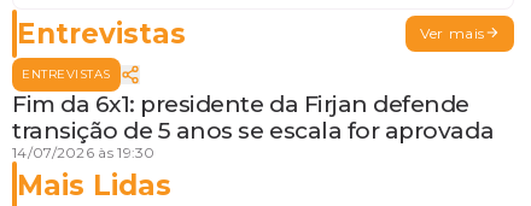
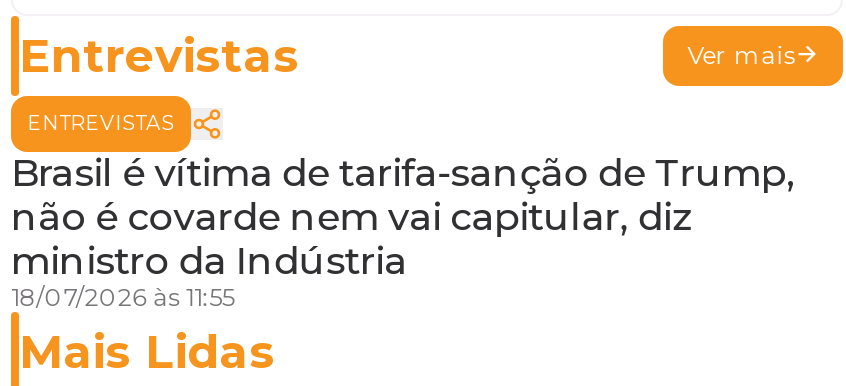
[12,91,494,162] Fim da 6x1: presidente da Firjan defende | transição de 5 anos se escala for aprovada | 14/07/2026 às 19:30 -> [11,151,795,313] Brasil é vítima de tarifa-sanção de Trump, | não é covarde nem vai capitular, diz | ministro da Indústria | 18/07/2026 às 11:55

